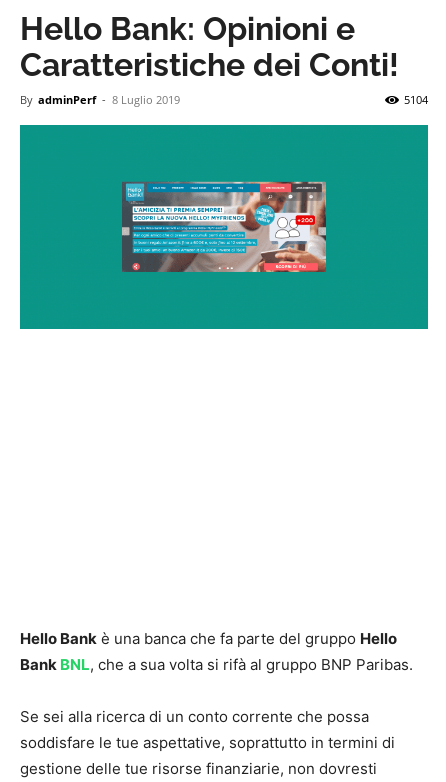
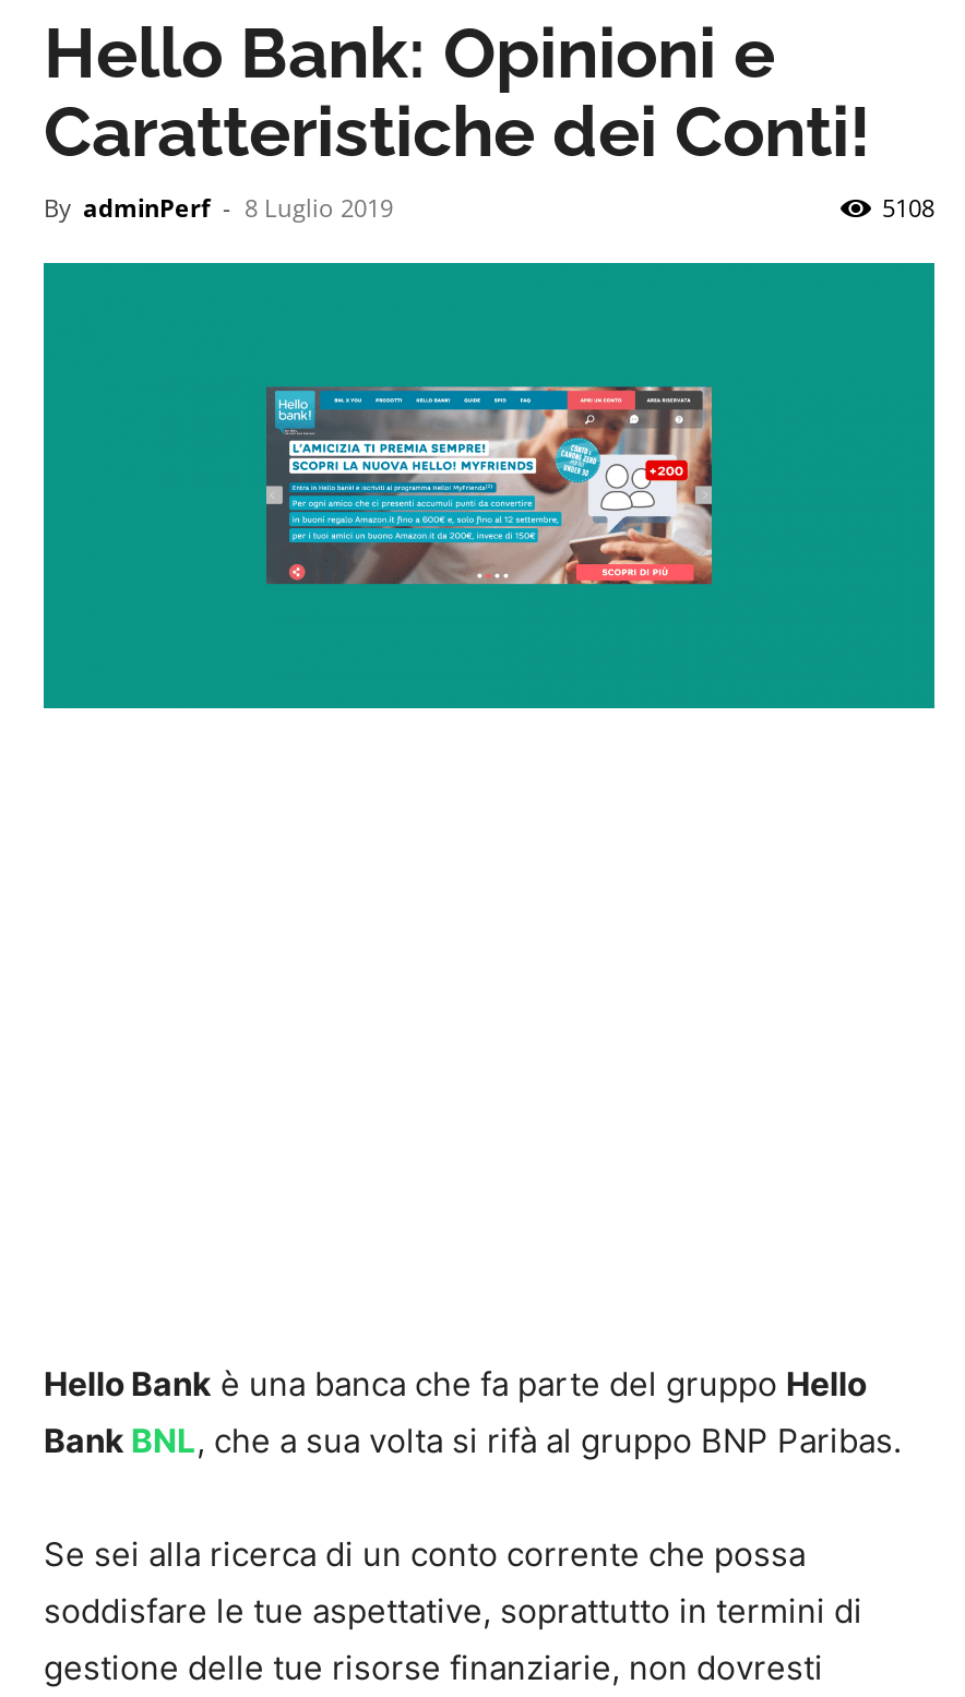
[404,92,428,107] 5104 -> [882,191,934,224] 5108

